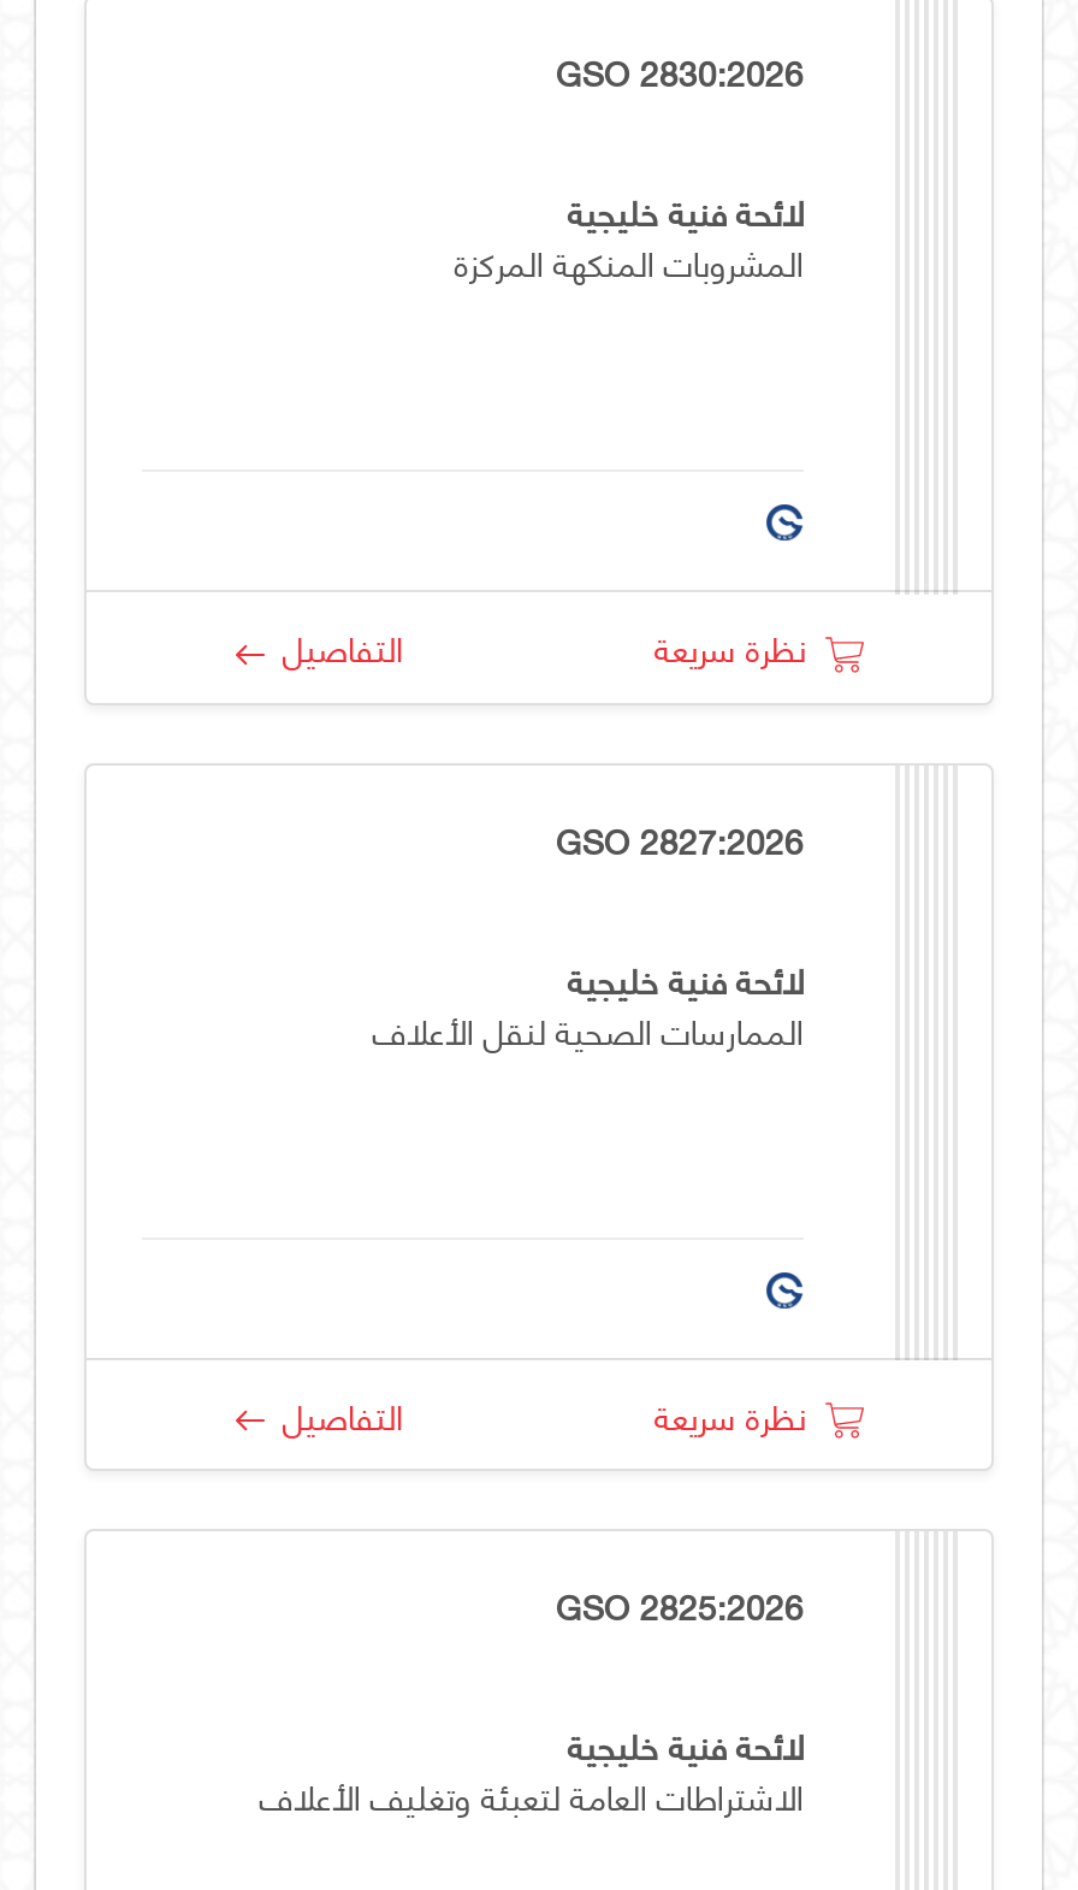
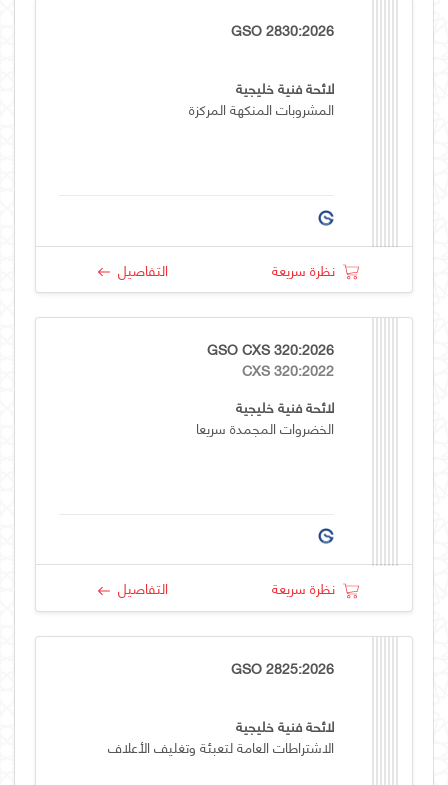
[555,809,803,869] GSO 2827:2026 -> [207,336,334,382] GSO CXS 320:2026 | CXS 320:2022
[372,999,803,1059] الممارسات الصحية لنقل الأعلاف -> [196,415,334,440] الخضروات المجمدة سريعا

